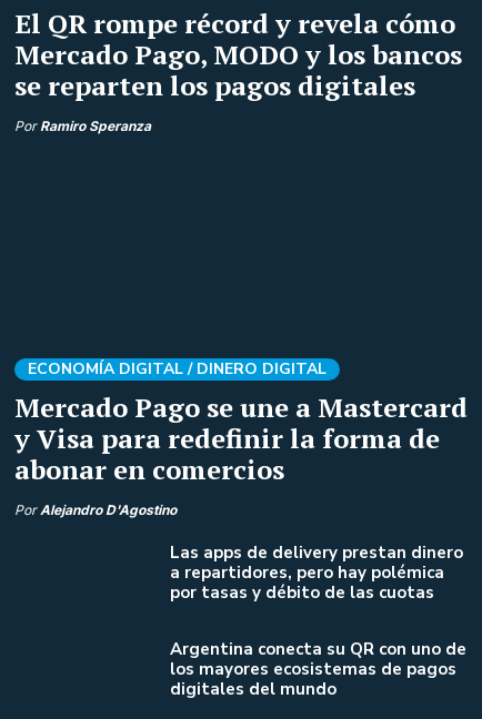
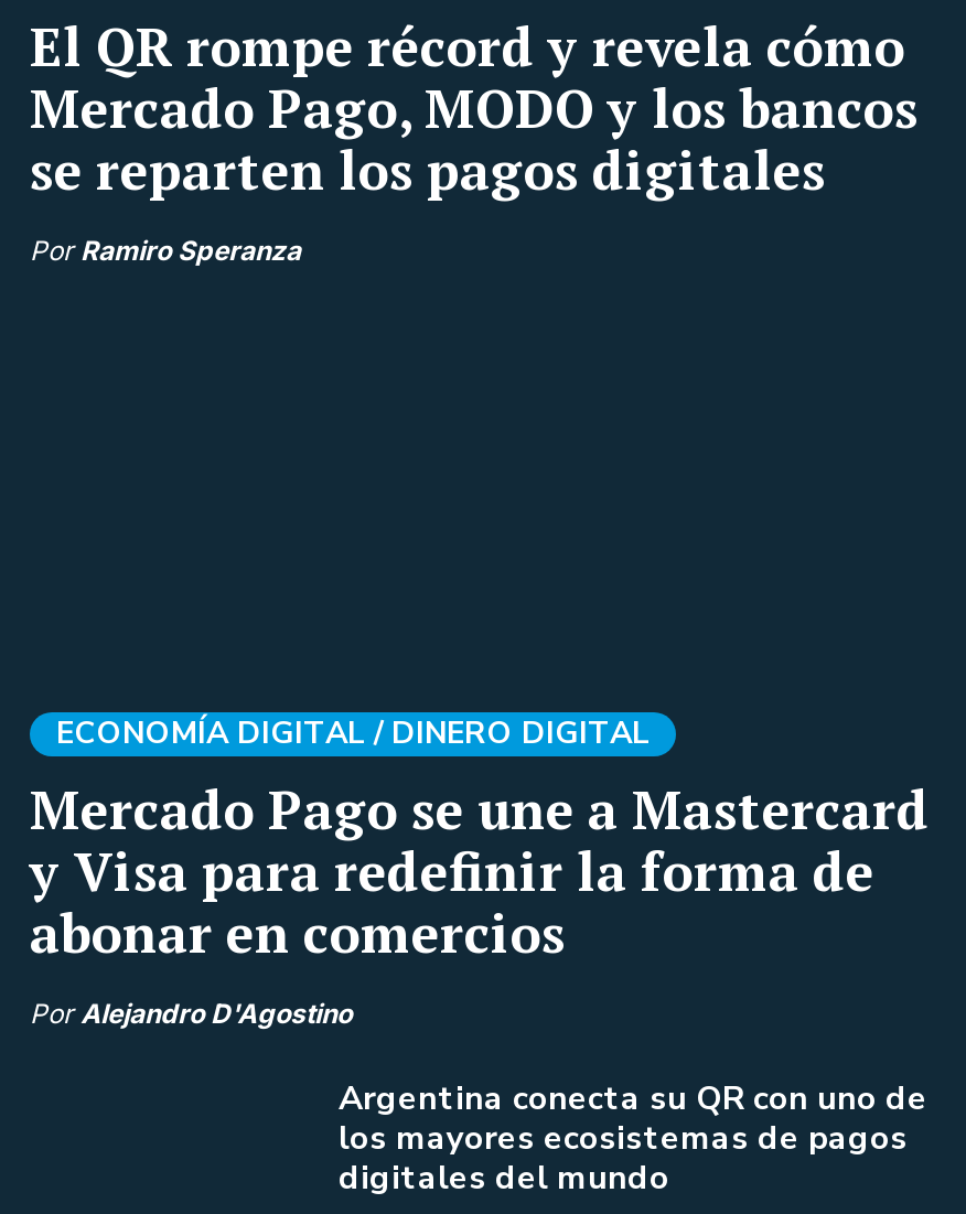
[170,541,463,603] Las apps de delivery prestan dinero | a repartidores, pero hay polémica | por tasas y débito de las cuotas -> none

